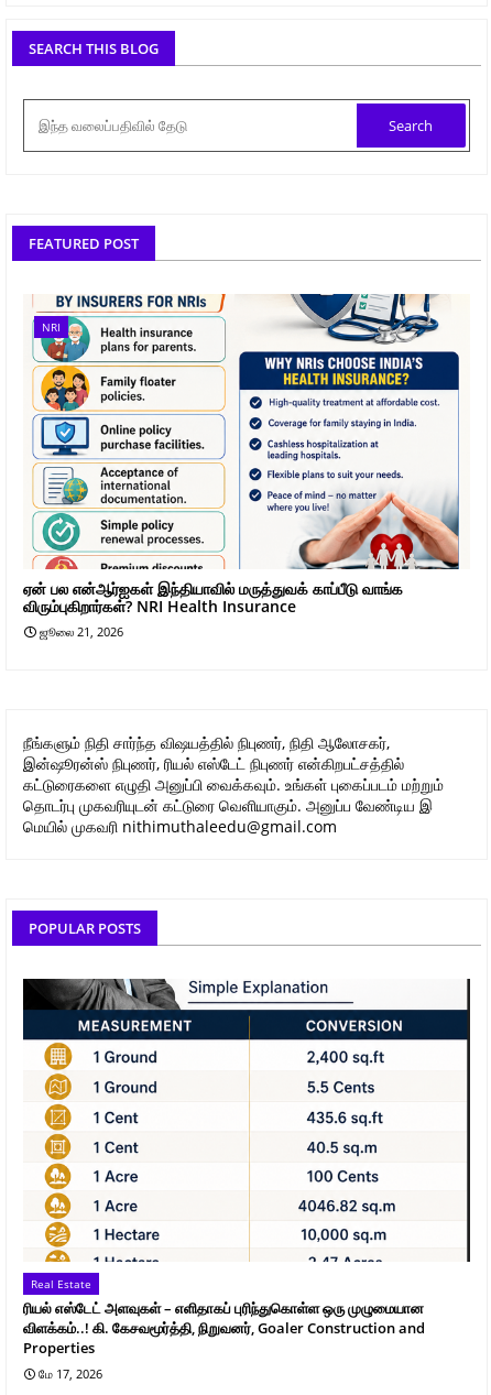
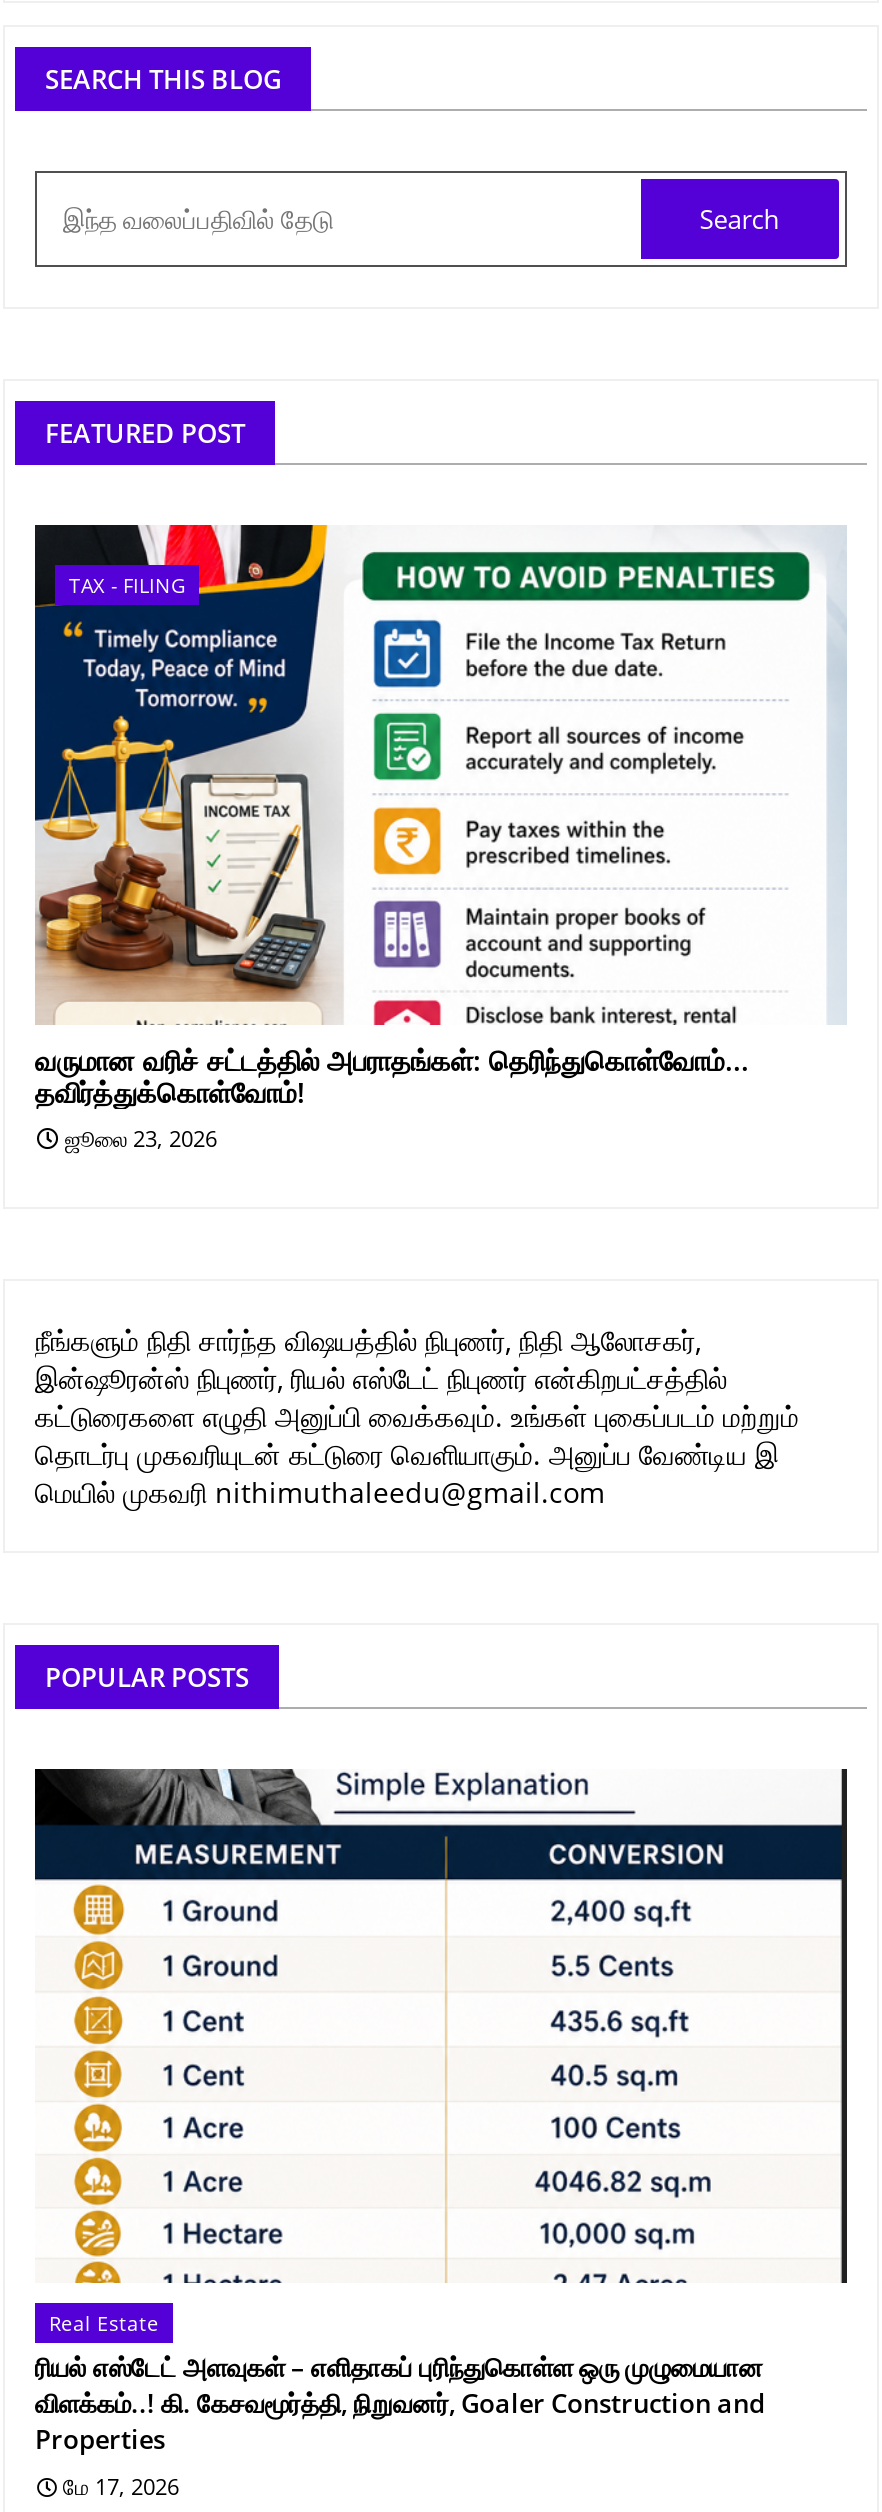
[23,293,469,570] [image] | NRI -> [33,523,847,1025] [image] | TAX - FILING
[23,578,403,639] ஏன் பல என்ஆர்ஐகள் இந்தியாவில் மருத்துவக் காப்பீடு வாங்க | விரும்புகிறார்கள்? NRI Health Insurance | ஜூலை 21, 2026 -> [35,1040,749,1152] வருமான வரிச் சட்டத்தில் அபராதங்கள்: தெரிந்துகொள்வோம்... | தவிர்த்துக்கொள்வோம்! | ஜூலை 23, 2026

